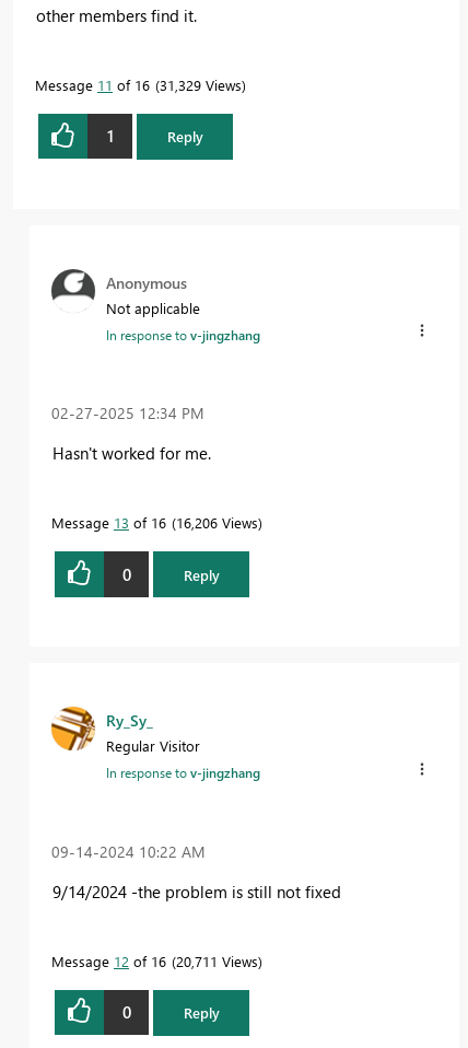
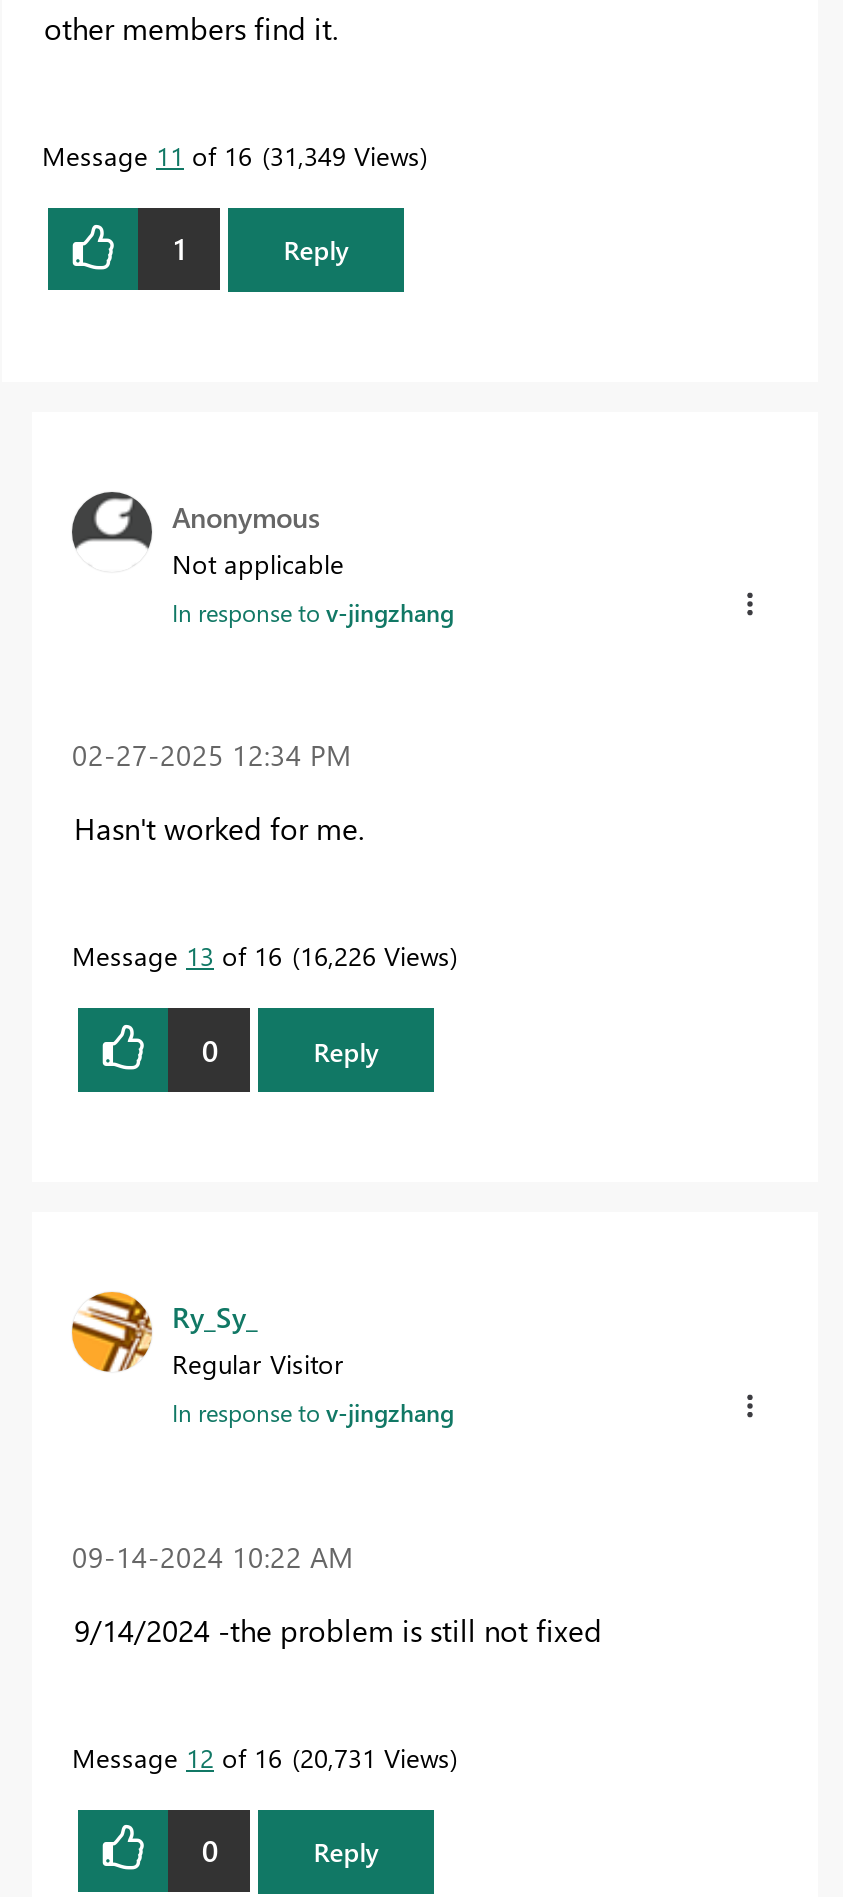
[35,75,242,94] Message 11 of 16 31,329 Views -> [42,138,420,172] Message 11 of 16 31,349 Views
[51,513,258,532] Message 13 of 16 16,206 Views -> [72,938,450,972] Message 13 of 16 16,226 Views
[51,951,258,970] Message 12 of 16 20,711 Views -> [72,1739,450,1773] Message 12 of 16 20,731 Views

